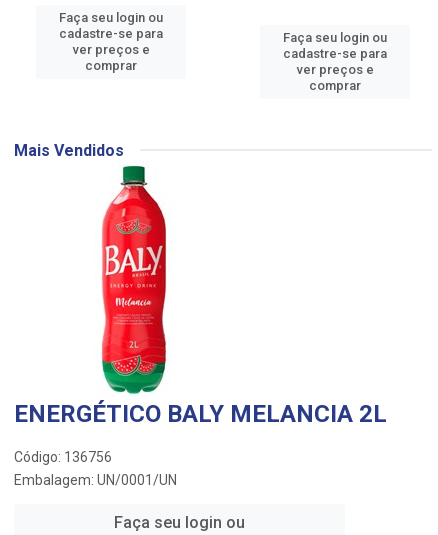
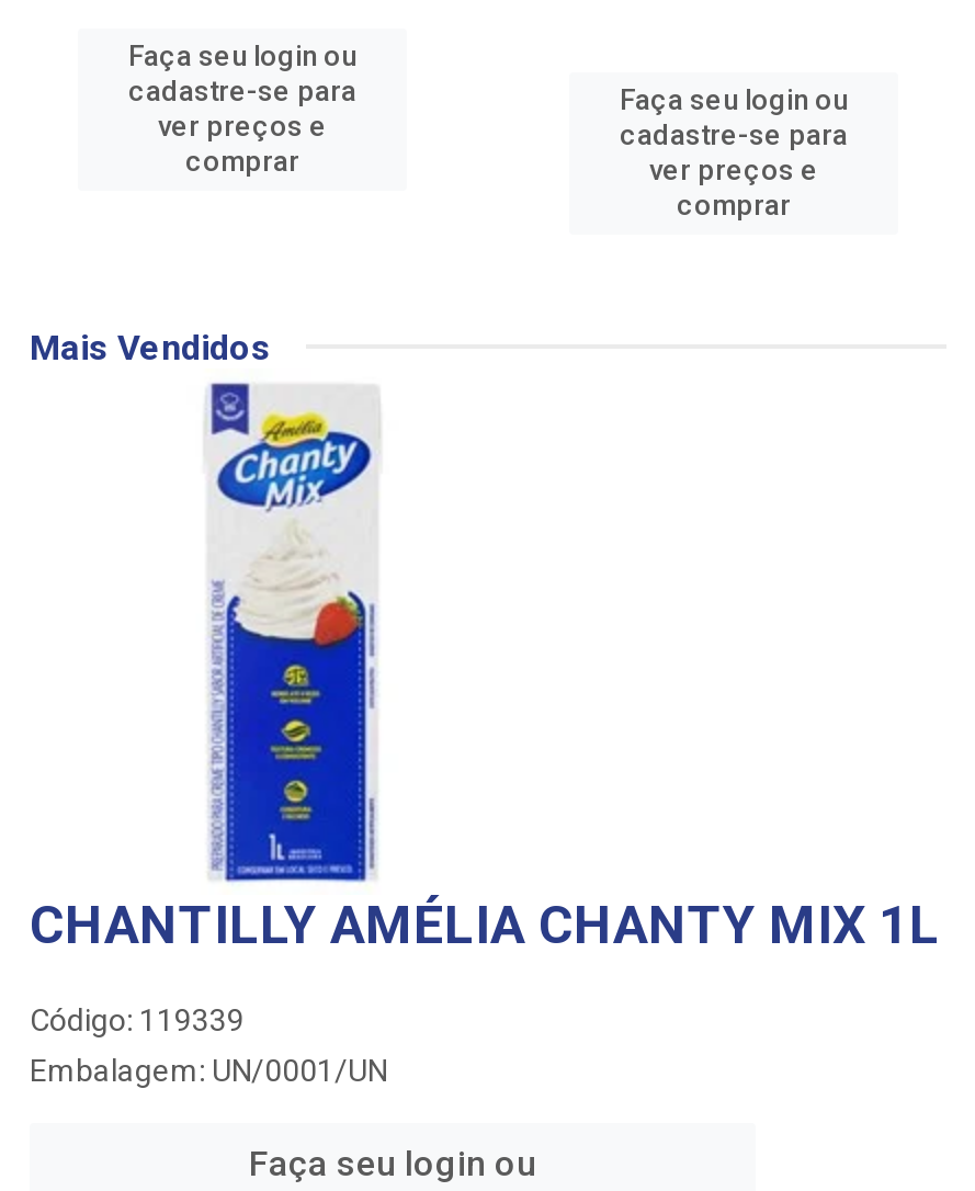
[14,165,387,428] [image] | ENERGÉTICO BALY MELANCIA 2L -> [30,382,940,956] [image] | CHANTILLY AMÉLIA CHANTY MIX 1L
[14,449,112,465] Código: 136756 -> [30,1002,245,1037] Código: 119339

